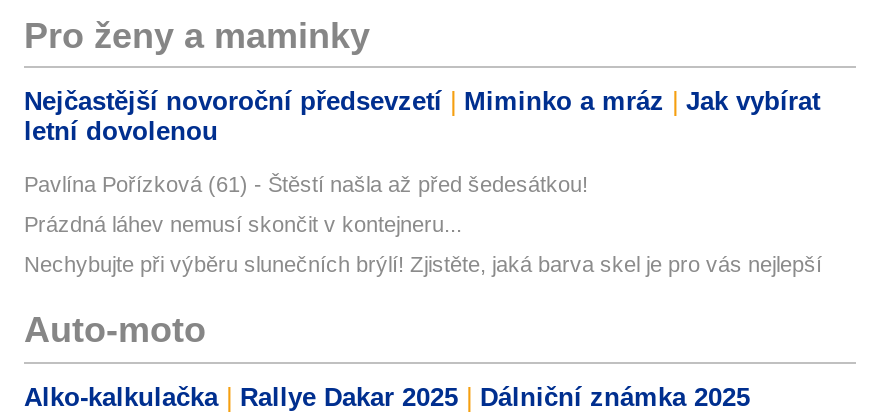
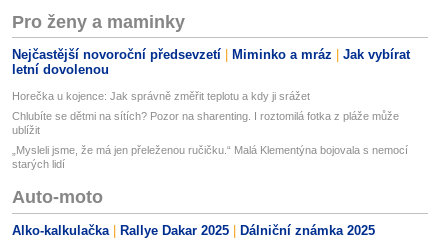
[24,172,588,196] Pavlína Pořízková (61) - Štěstí našla až před šedesátkou! -> [12,90,310,102] Horečka u kojence: Jak správně změřit teplotu a kdy ji srážet
[24,212,462,236] Prázdná láhev nemusí skončit v kontejneru... -> [12,110,399,136] Chlubíte se dětmi na sítích? Pozor na sharenting. I roztomilá fotka z pláže může | ublížit
[24,252,822,276] Nechybujte při výběru slunečních brýlí! Zjistěte, jaká barva skel je pro vás nejlepší -> [12,144,408,170] „Mysleli jsme, že má jen přeleženou ručičku.“ Malá Klementýna bojovala s nemocí | starých lidí

